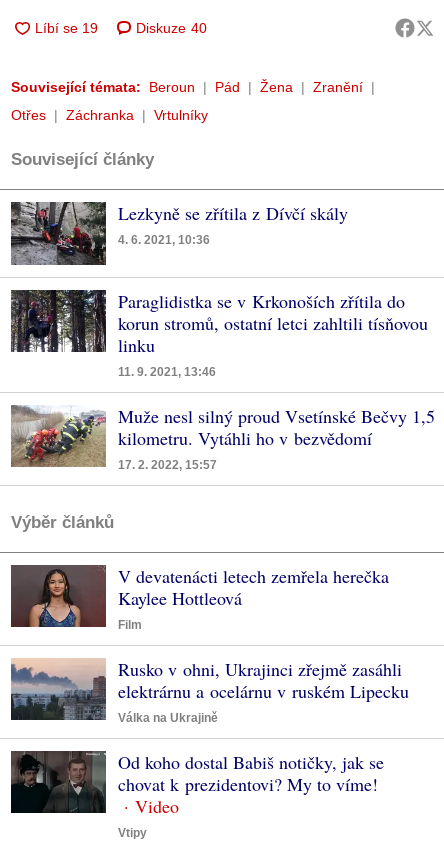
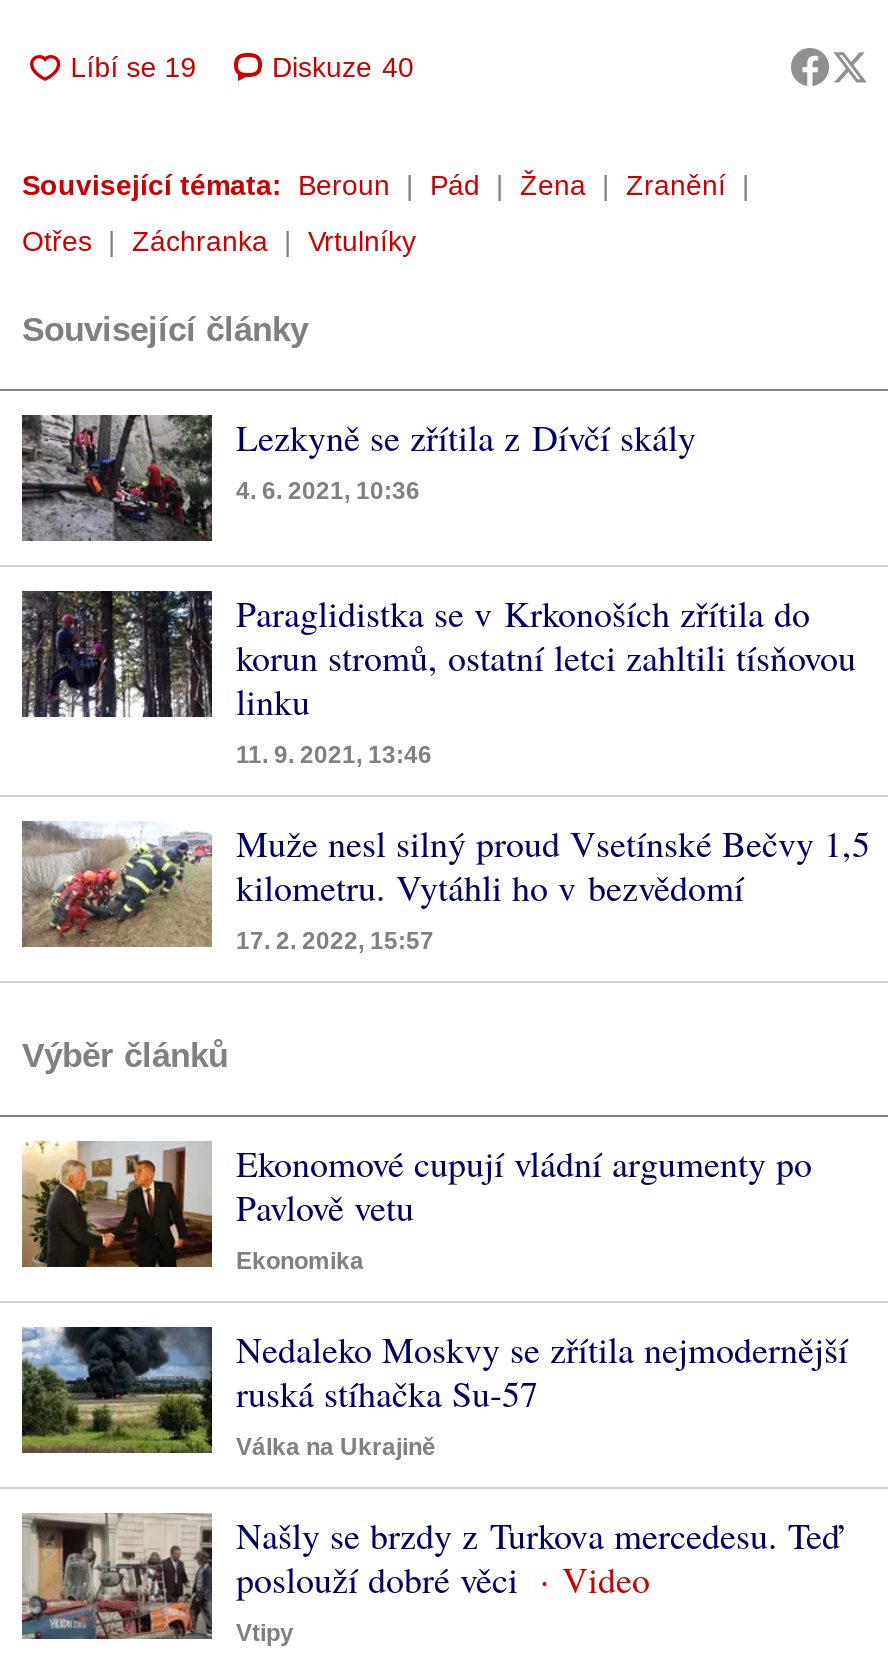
[10,563,389,631] [image] | V devatenácti letech zemřela herečka | Kaylee Hottleová | Film -> [20,1139,812,1275] [image] | Ekonomové cupují vládní argumenty po | Pavlově vetu | Ekonomika
[10,656,409,721] [image] | Rusko v ohni, Ukrajinci zřejmě zasáhli | elektrárnu a ocelárnu v ruském Lipecku -> [20,1324,848,1456] [image] | Nedaleko Moskvy se zřítila nejmodernější | ruská stíhačka Su-57
[11,749,384,814] [image] | Od koho dostal Babiš notičky, jak se | chovat k prezidentovi? My to víme! -> [20,1511,840,1642] [image] | Našly se brzdy z Turkova mercedesu. Teď | poslouží dobré věci

